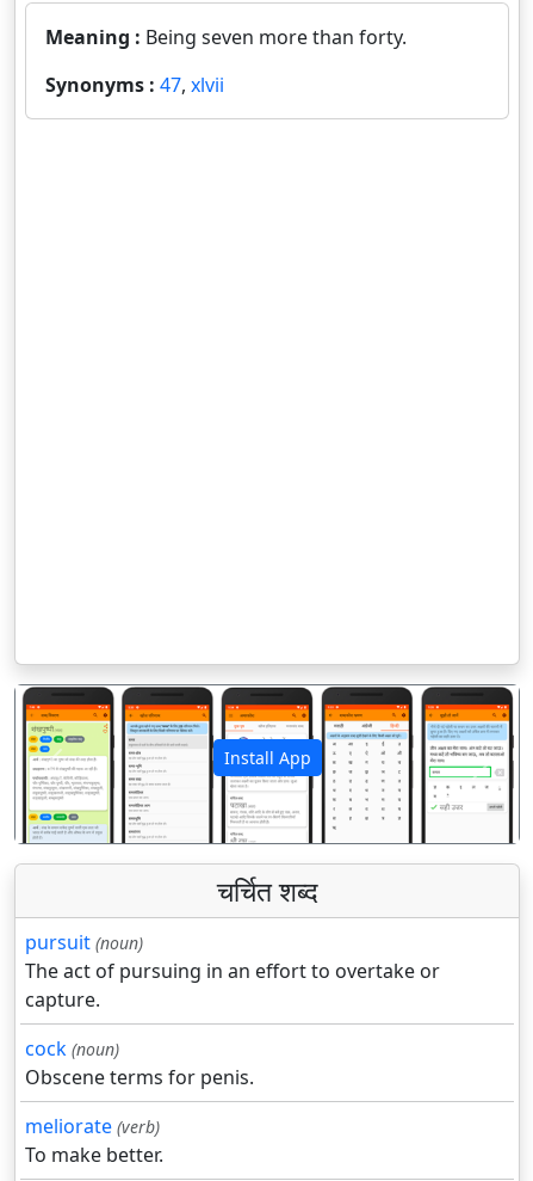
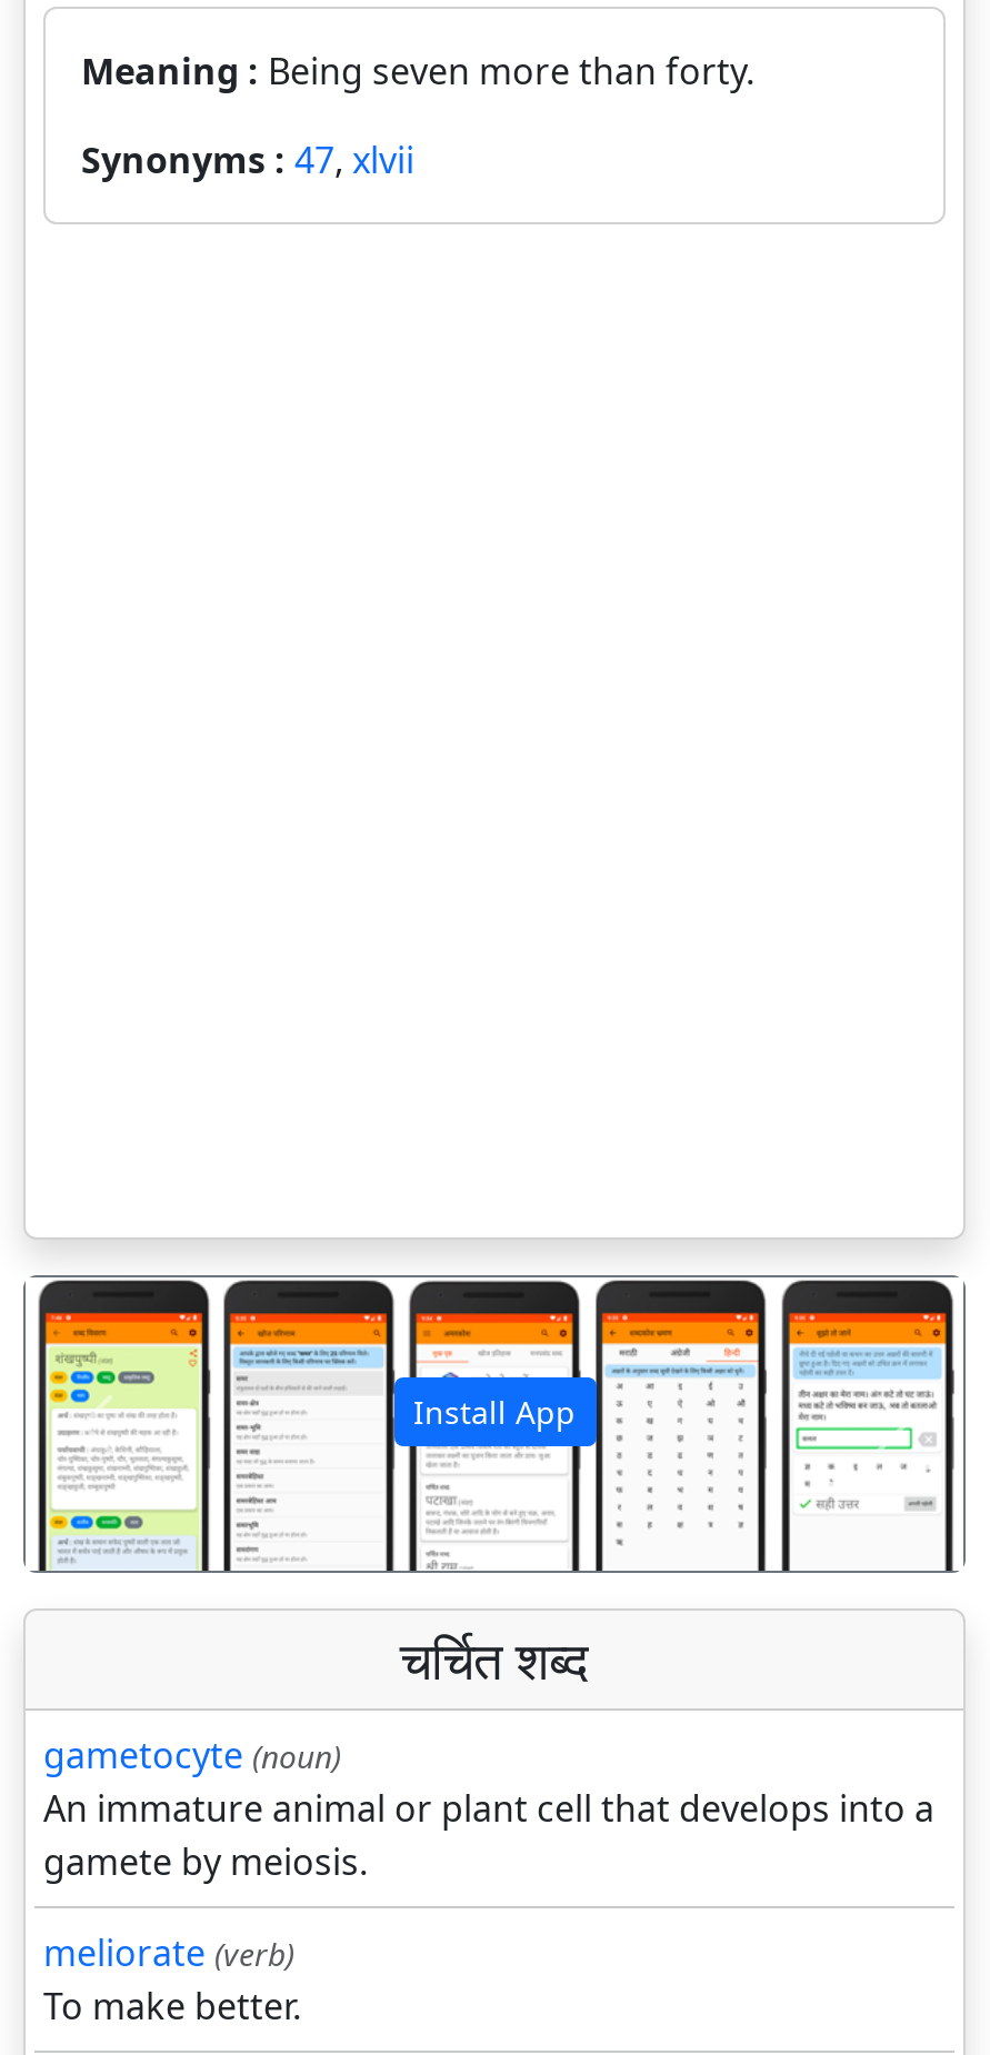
[25,929,440,1090] pursuit (noun) | The act of pursuing in an effort to overtake or | capture. | cock (noun) | Obscene terms for penis. -> [43,1731,934,1887] gametocyte (noun) | An immature animal or plant cell that develops into a | gamete by meiosis.

